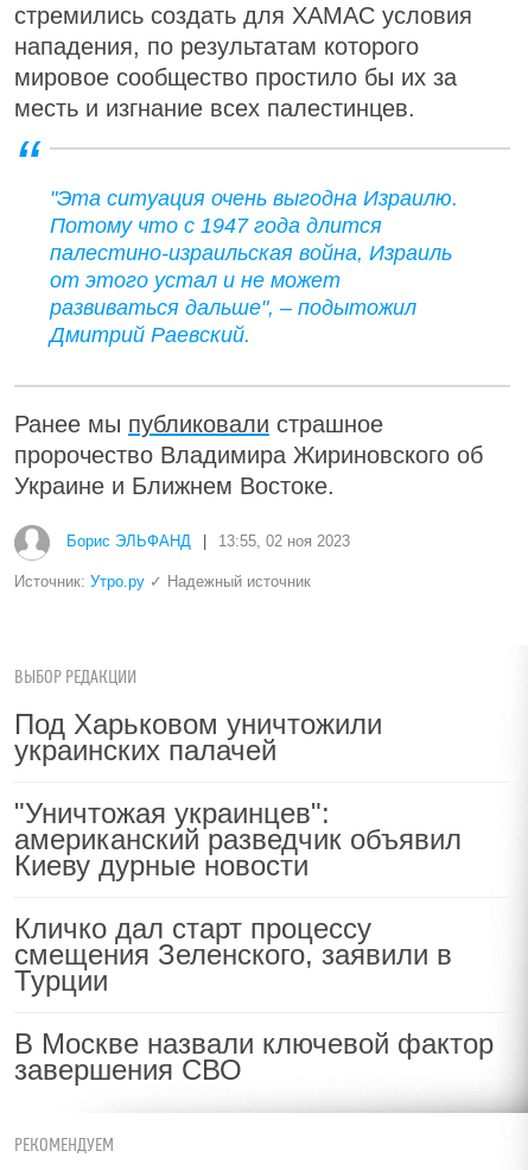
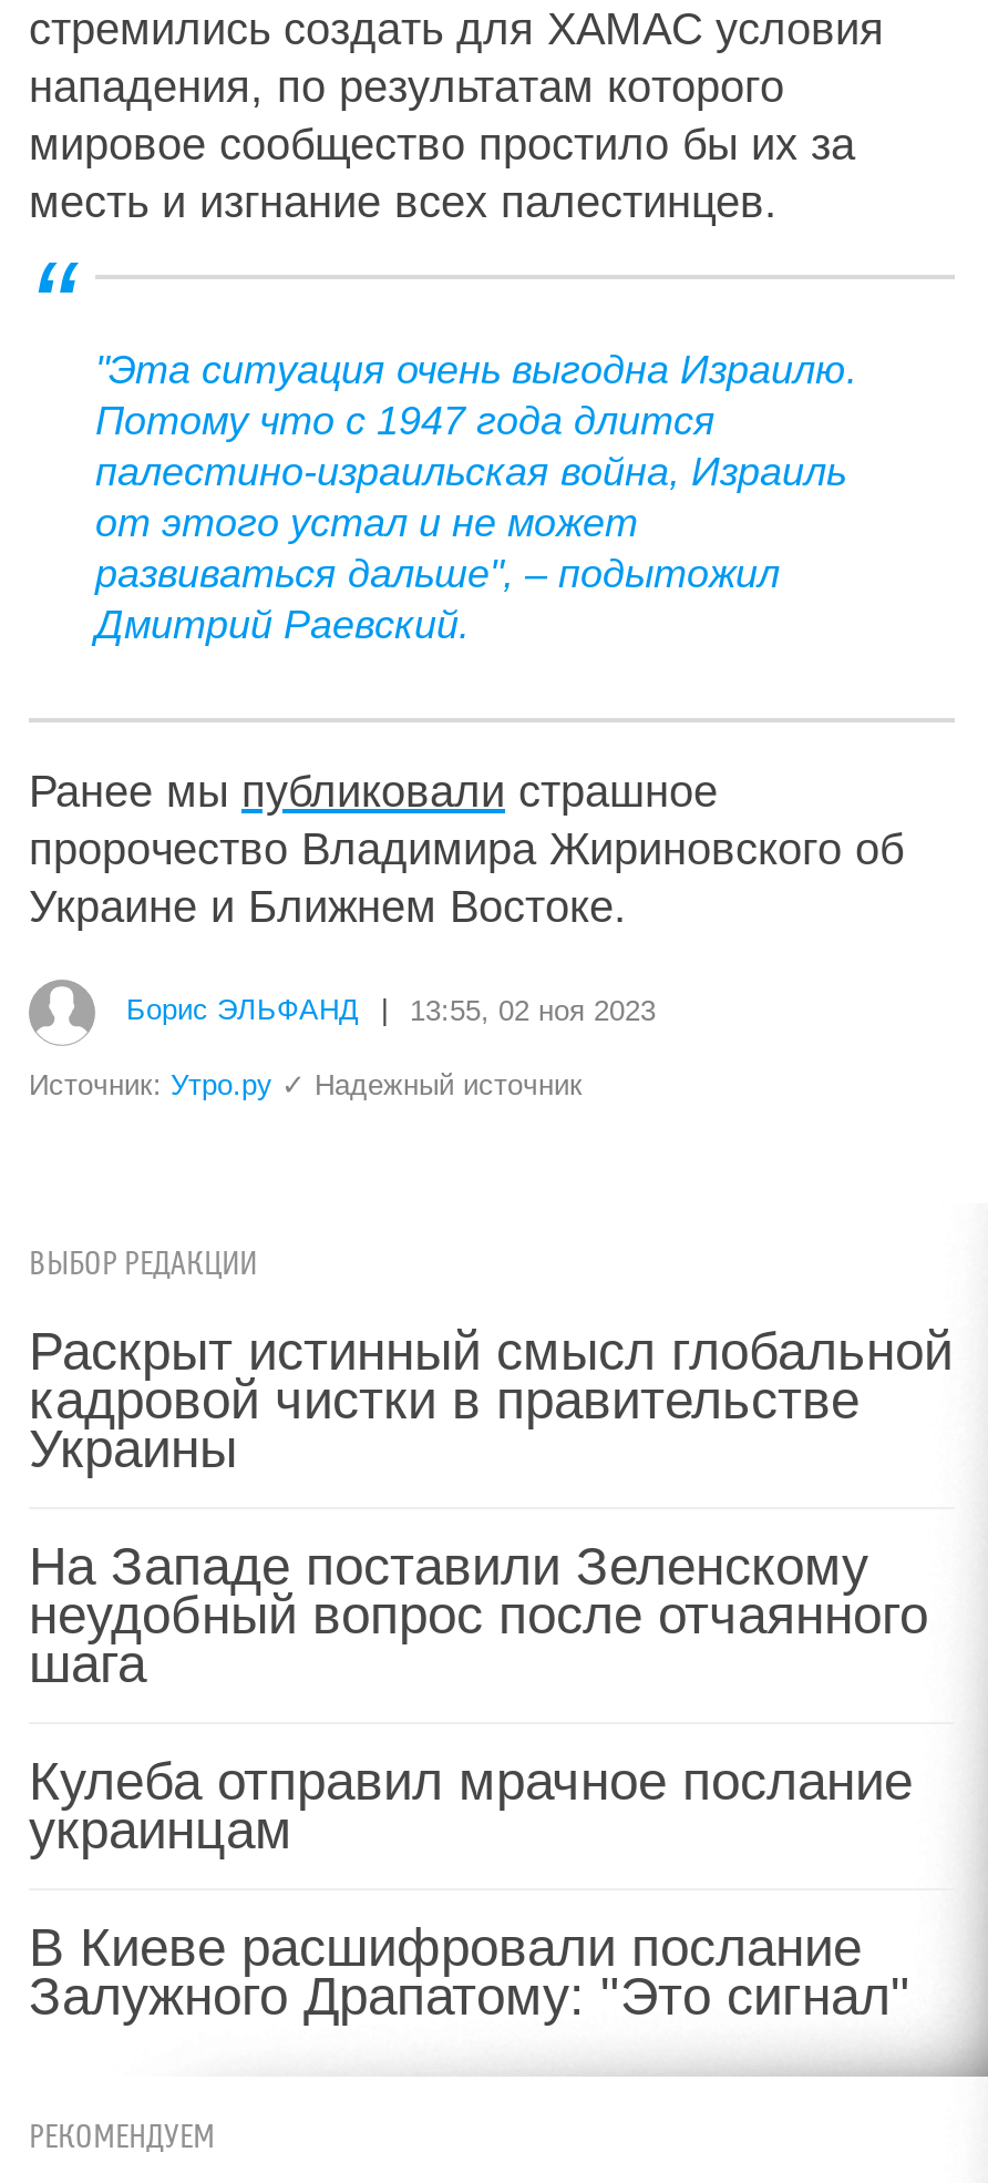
[14,708,382,766] Под Харьковом уничтожили | украинских палачей -> [29,1321,953,1478] Раскрыт истинный смысл глобальной | кадровой чистки в правительстве | Украины
[14,797,462,881] "Уничтожая украинцев": | американский разведчик объявил | Киеву дурные новости -> [29,1536,928,1693] На Западе поставили Зеленскому | неудобный вопрос после отчаянного | шага
[14,912,452,997] Кличко дал старт процессу | смещения Зеленского, заявили в | Турции -> [29,1751,913,1859] Кулеба отправил мрачное послание | украинцам
[14,1027,494,1086] В Москве назвали ключевой фактор | завершения СВО -> [29,1917,910,2026] В Киеве расшифровали послание | Залужного Драпатому: "Это сигнал"

